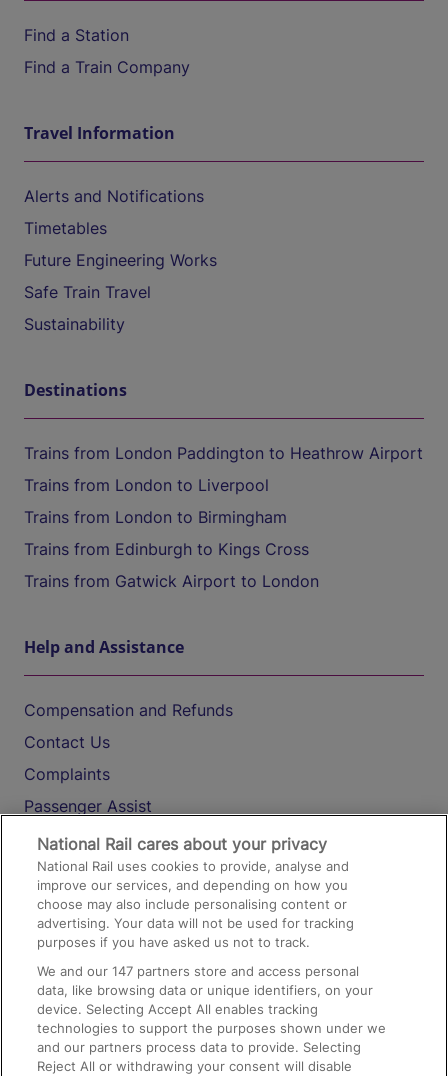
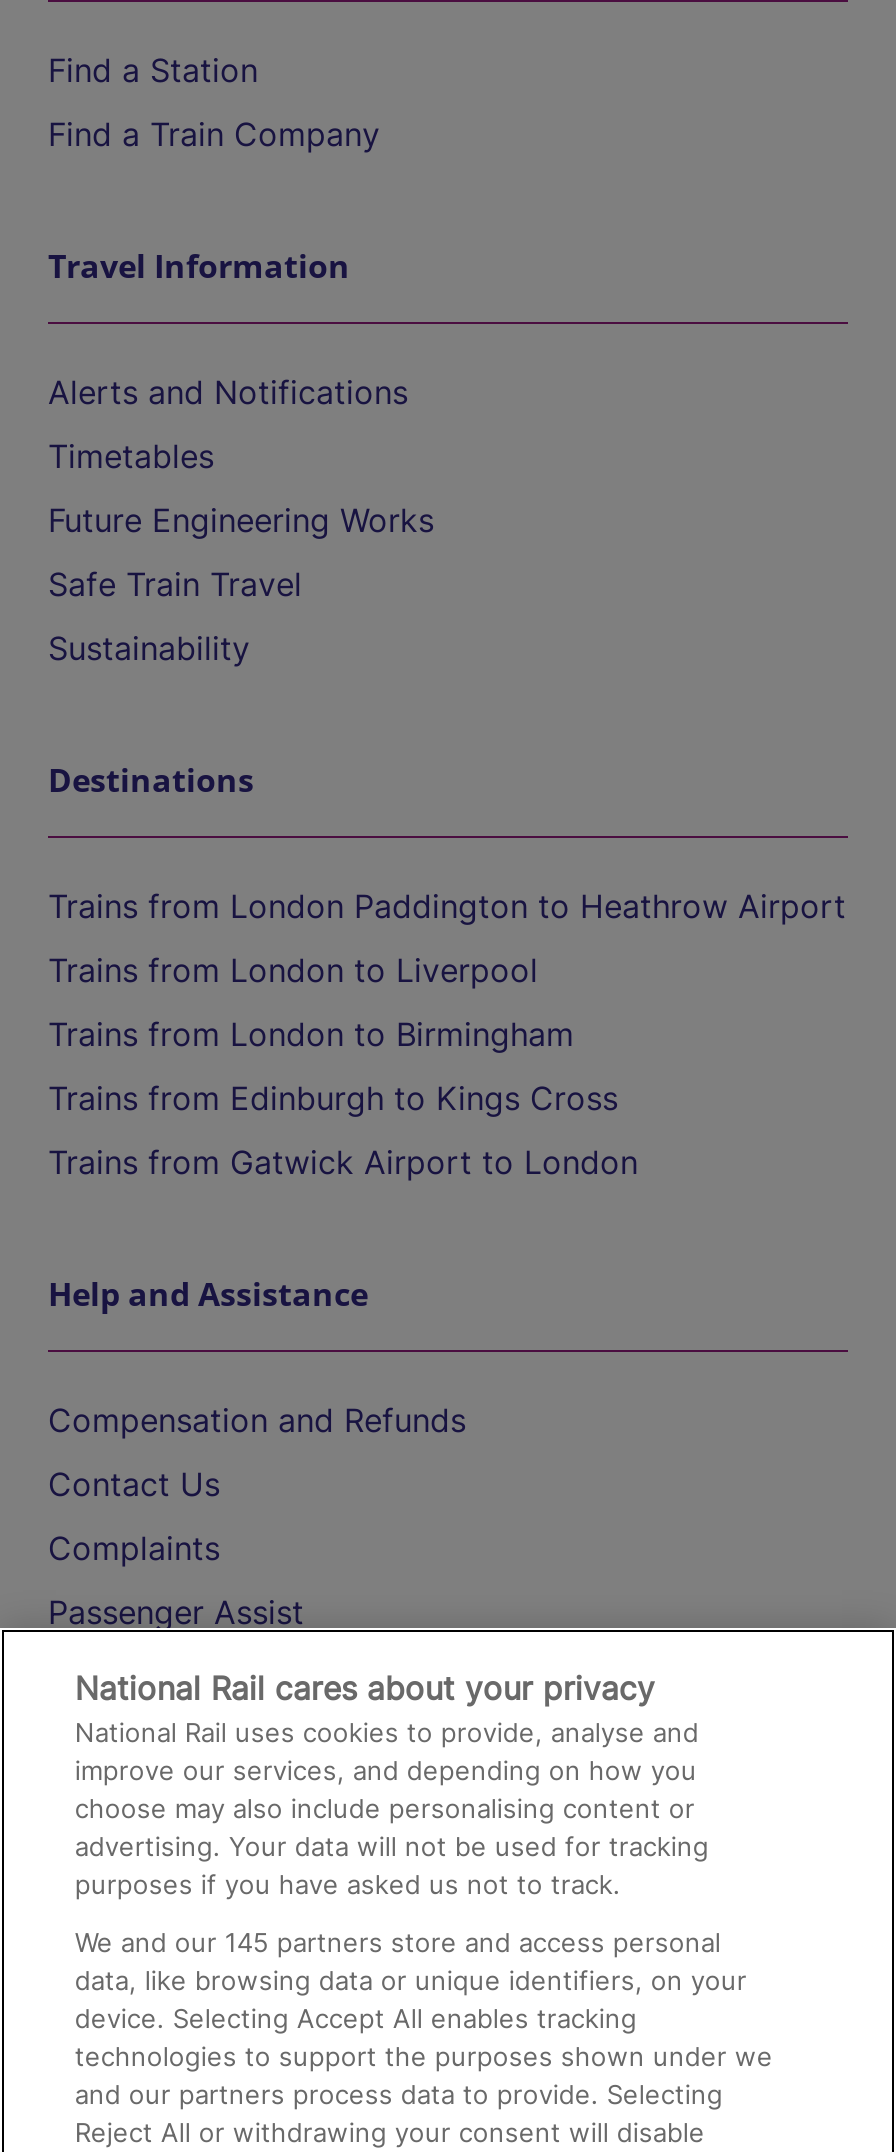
[37,963,359,979] We and our 147 partners store and access personal -> [75,1926,721,1958] We and our 145 partners store and access personal

